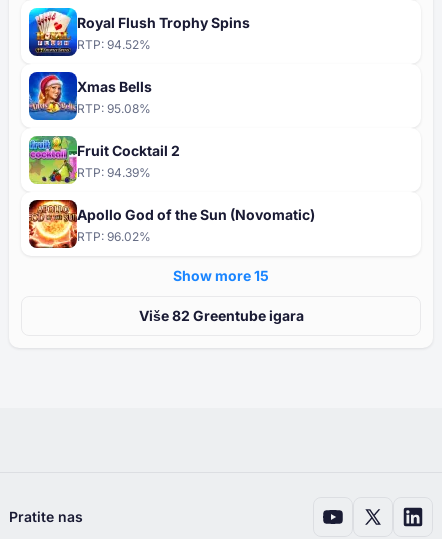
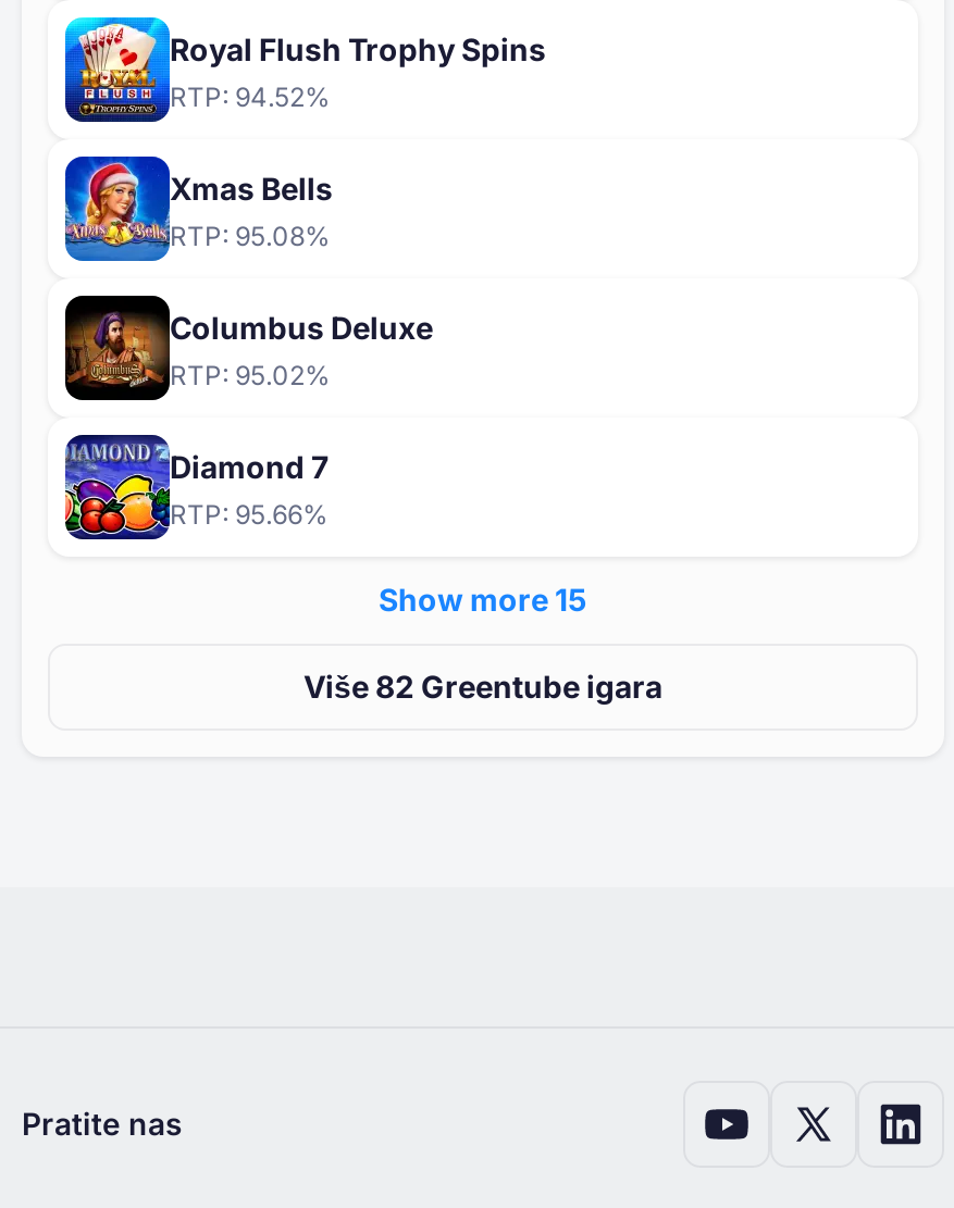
[28,135,180,185] [image] | Fruit Cocktail 2 | RTP: 94.39% -> [63,294,433,402] [image] | Columbus Deluxe | RTP: 95.02%
[28,199,315,249] [image] | Apollo God of the Sun (Novomatic) | RTP: 96.02% -> [63,433,329,541] [image] | Diamond 7 | RTP: 95.66%

